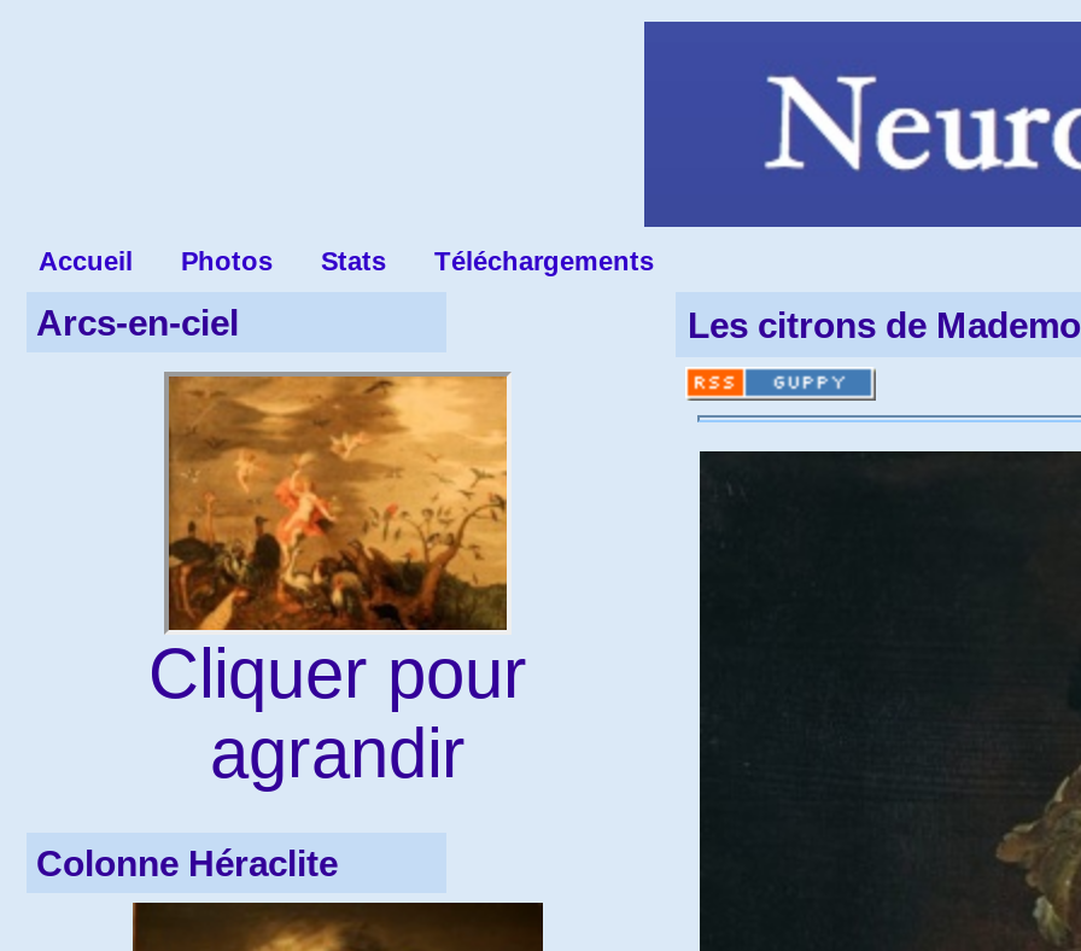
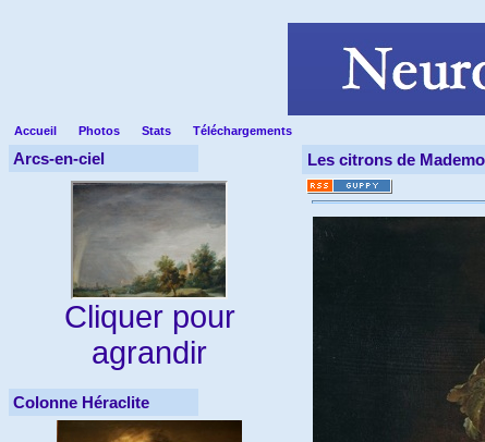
[166,374,509,630] [image] -> [72,182,227,297] [image]

